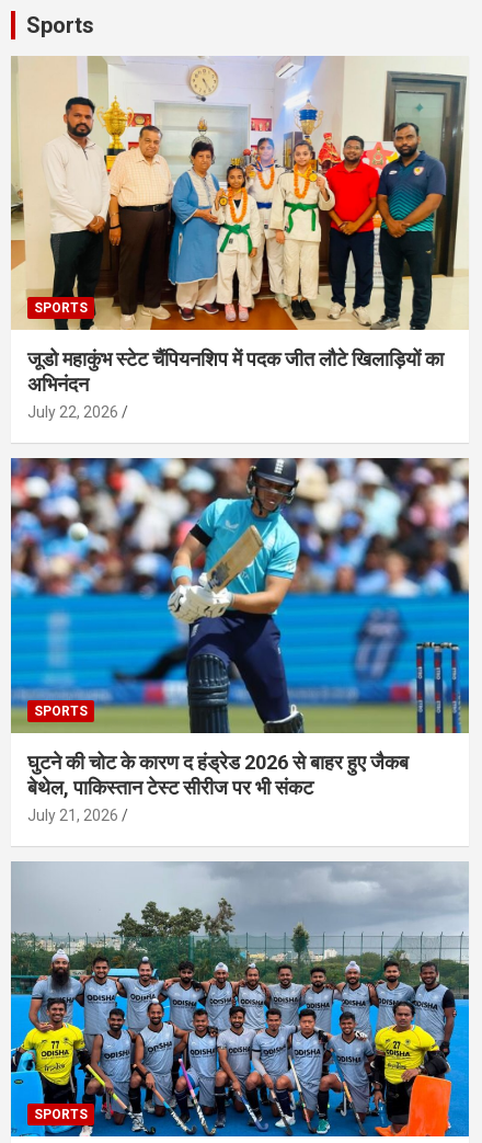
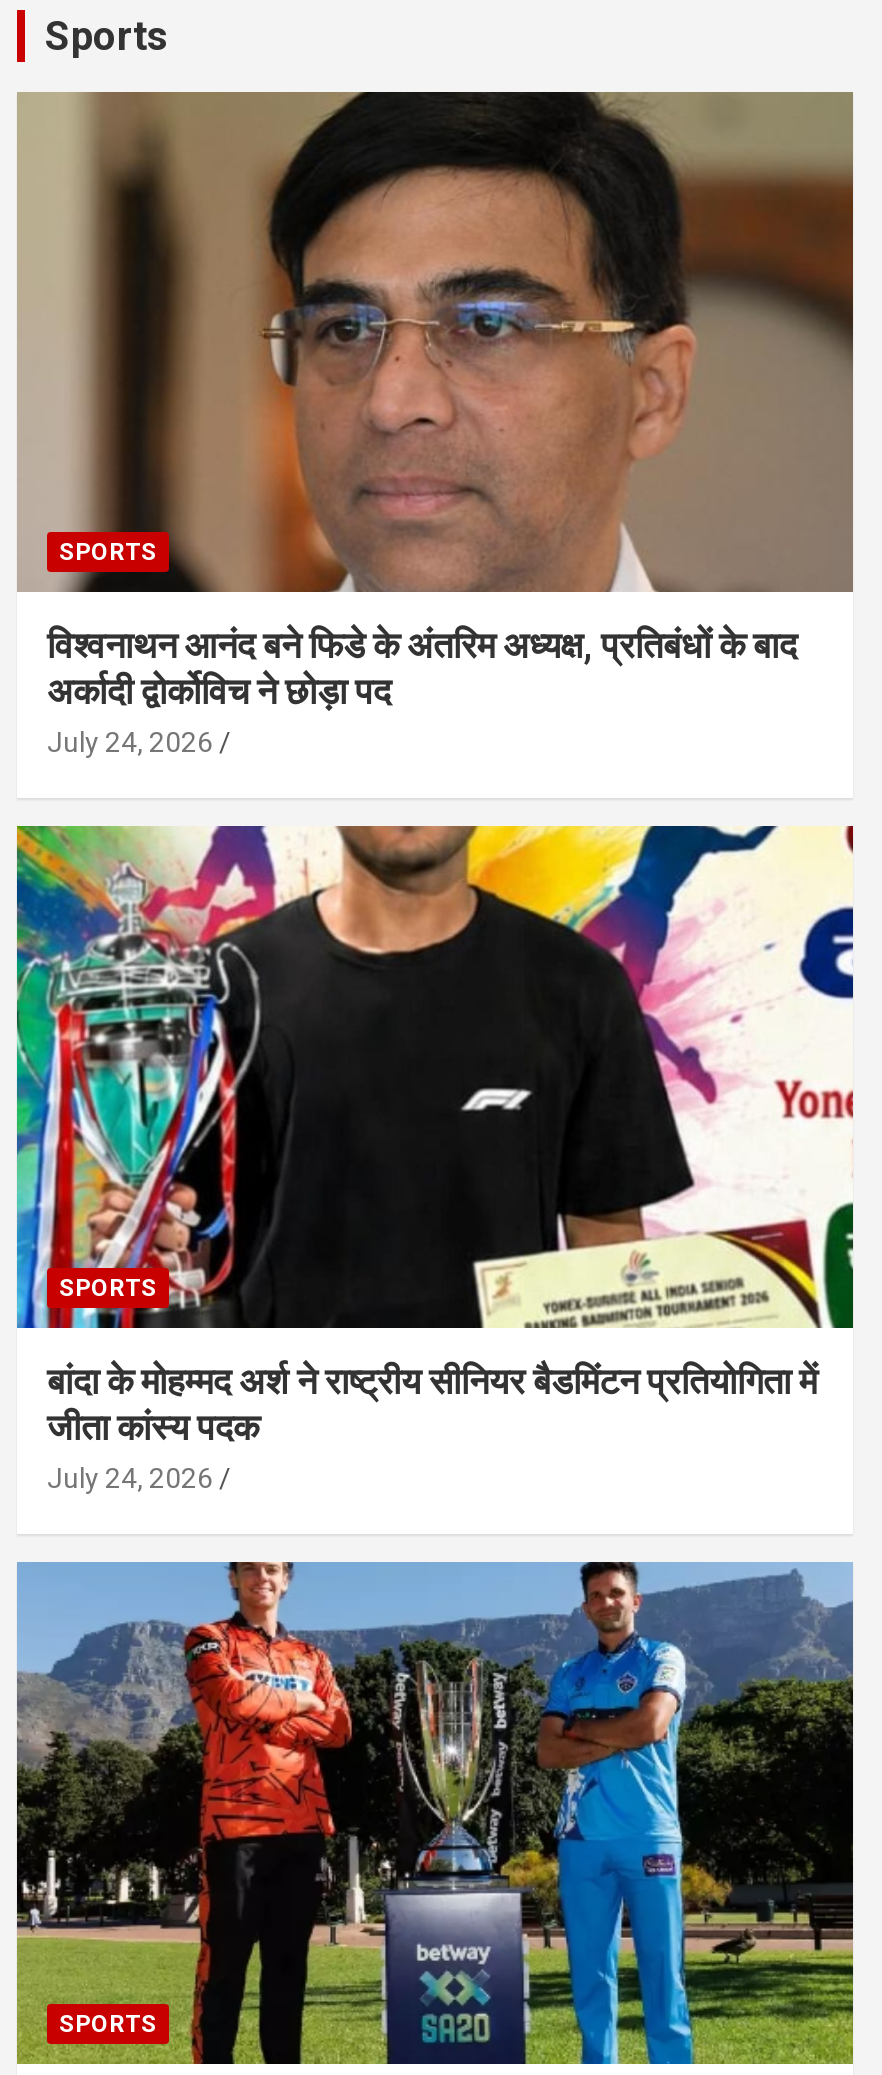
[11,56,469,421] [image] | जूडो महाकुंभ स्टेट चैंपियनशिप में पदक जीत लौटे खिलाड़ियों का | अभिनंदन | July 22, 2026 -> [19,90,855,759] [image] | विश्वनाथन आनंद बने फिडे के अंतरिम अध्यक्ष, प्रतिबंधों के बाद | अर्कादी द्वोर्कोविच ने छोड़ा पद | July 24, 2026
[10,457,470,824] [image] | घुटने की चोट के कारण द हंड्रेड 2026 से बाहर हुए जैकब | बेथेल, पाकिस्तान टेस्ट सीरीज पर भी संकट | July 21, 2026 -> [15,824,855,1494] [image] | बांदा के मोहम्मद अर्श ने राष्ट्रीय सीनियर बैडमिंटन प्रतियोगिता में | जीता कांस्य पदक | July 24, 2026
[10,861,470,1138] [image] -> [15,1560,855,2066] [image]

